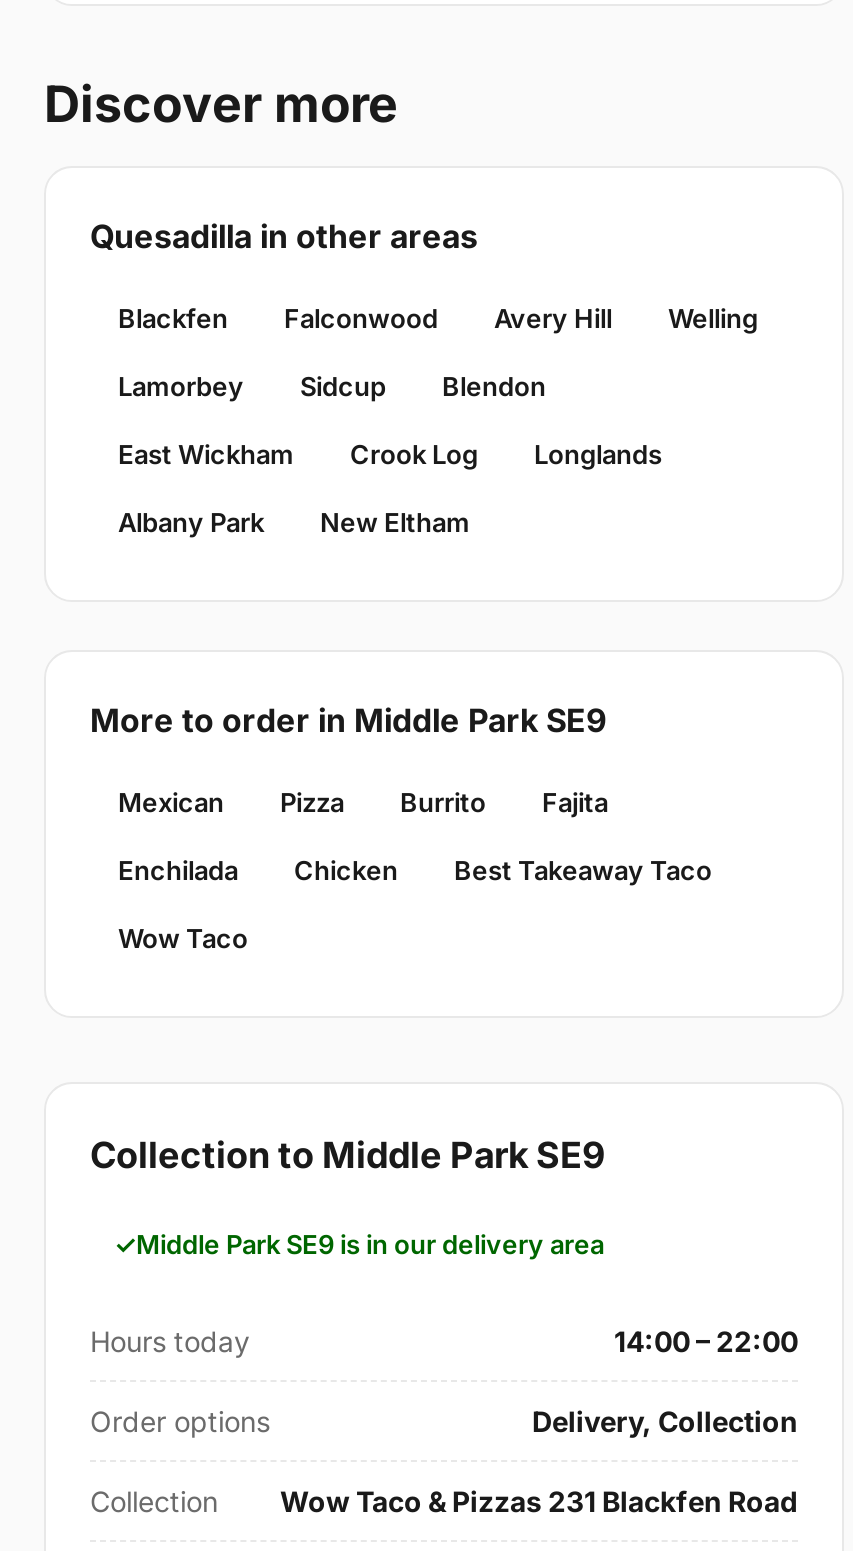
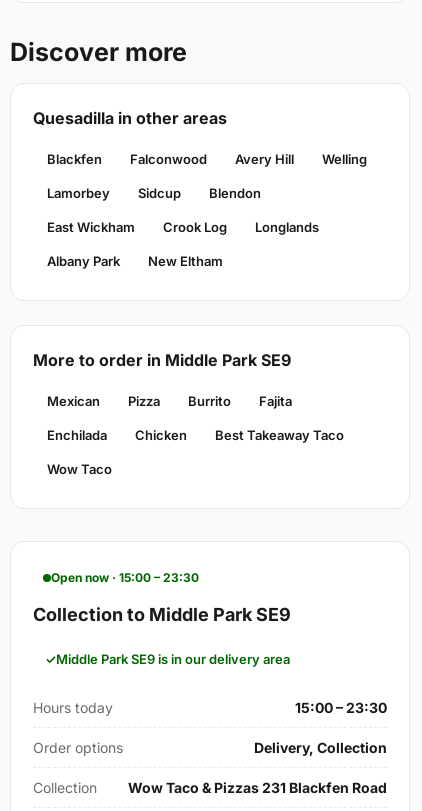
none -> [51,570,199,585] Open now · 15:00 – 23:30
[614,1325,798,1359] 14:00 – 22:00 -> [295,699,387,716] 15:00 – 23:30

